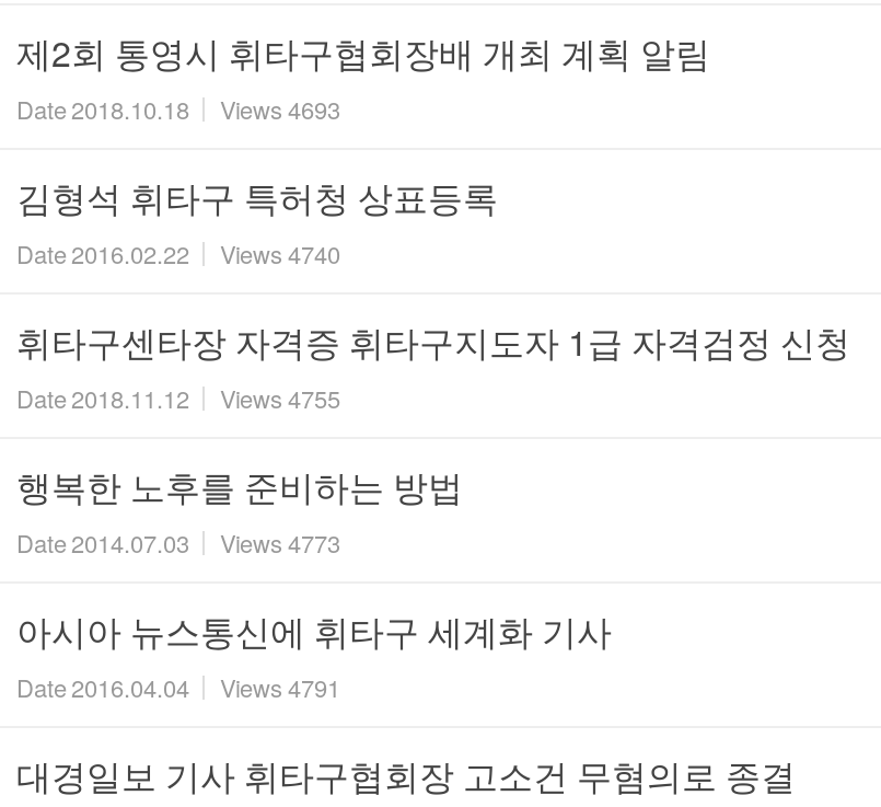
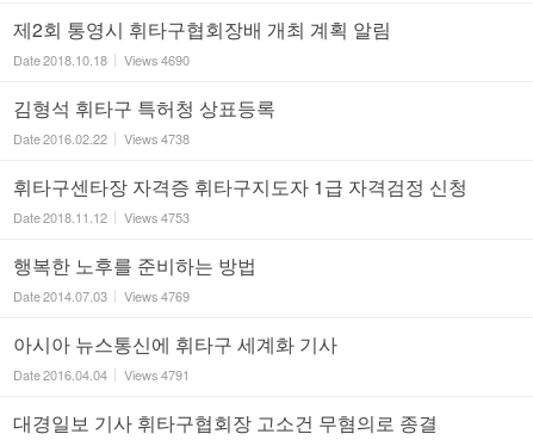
[16,90,340,125] Date 2018.10.18 Views 4693 -> [13,49,190,69] Date 2018.10.18 Views 4690
[16,234,340,269] Date 2016.02.22 Views 4740 -> [13,128,190,147] Date 2016.02.22 Views 4738
[16,379,340,414] Date 2018.11.12 Views 4755 -> [13,207,190,226] Date 2018.11.12 Views 4753
[16,523,340,558] Date 2014.07.03 Views 4773 -> [13,286,190,305] Date 2014.07.03 Views 4769

